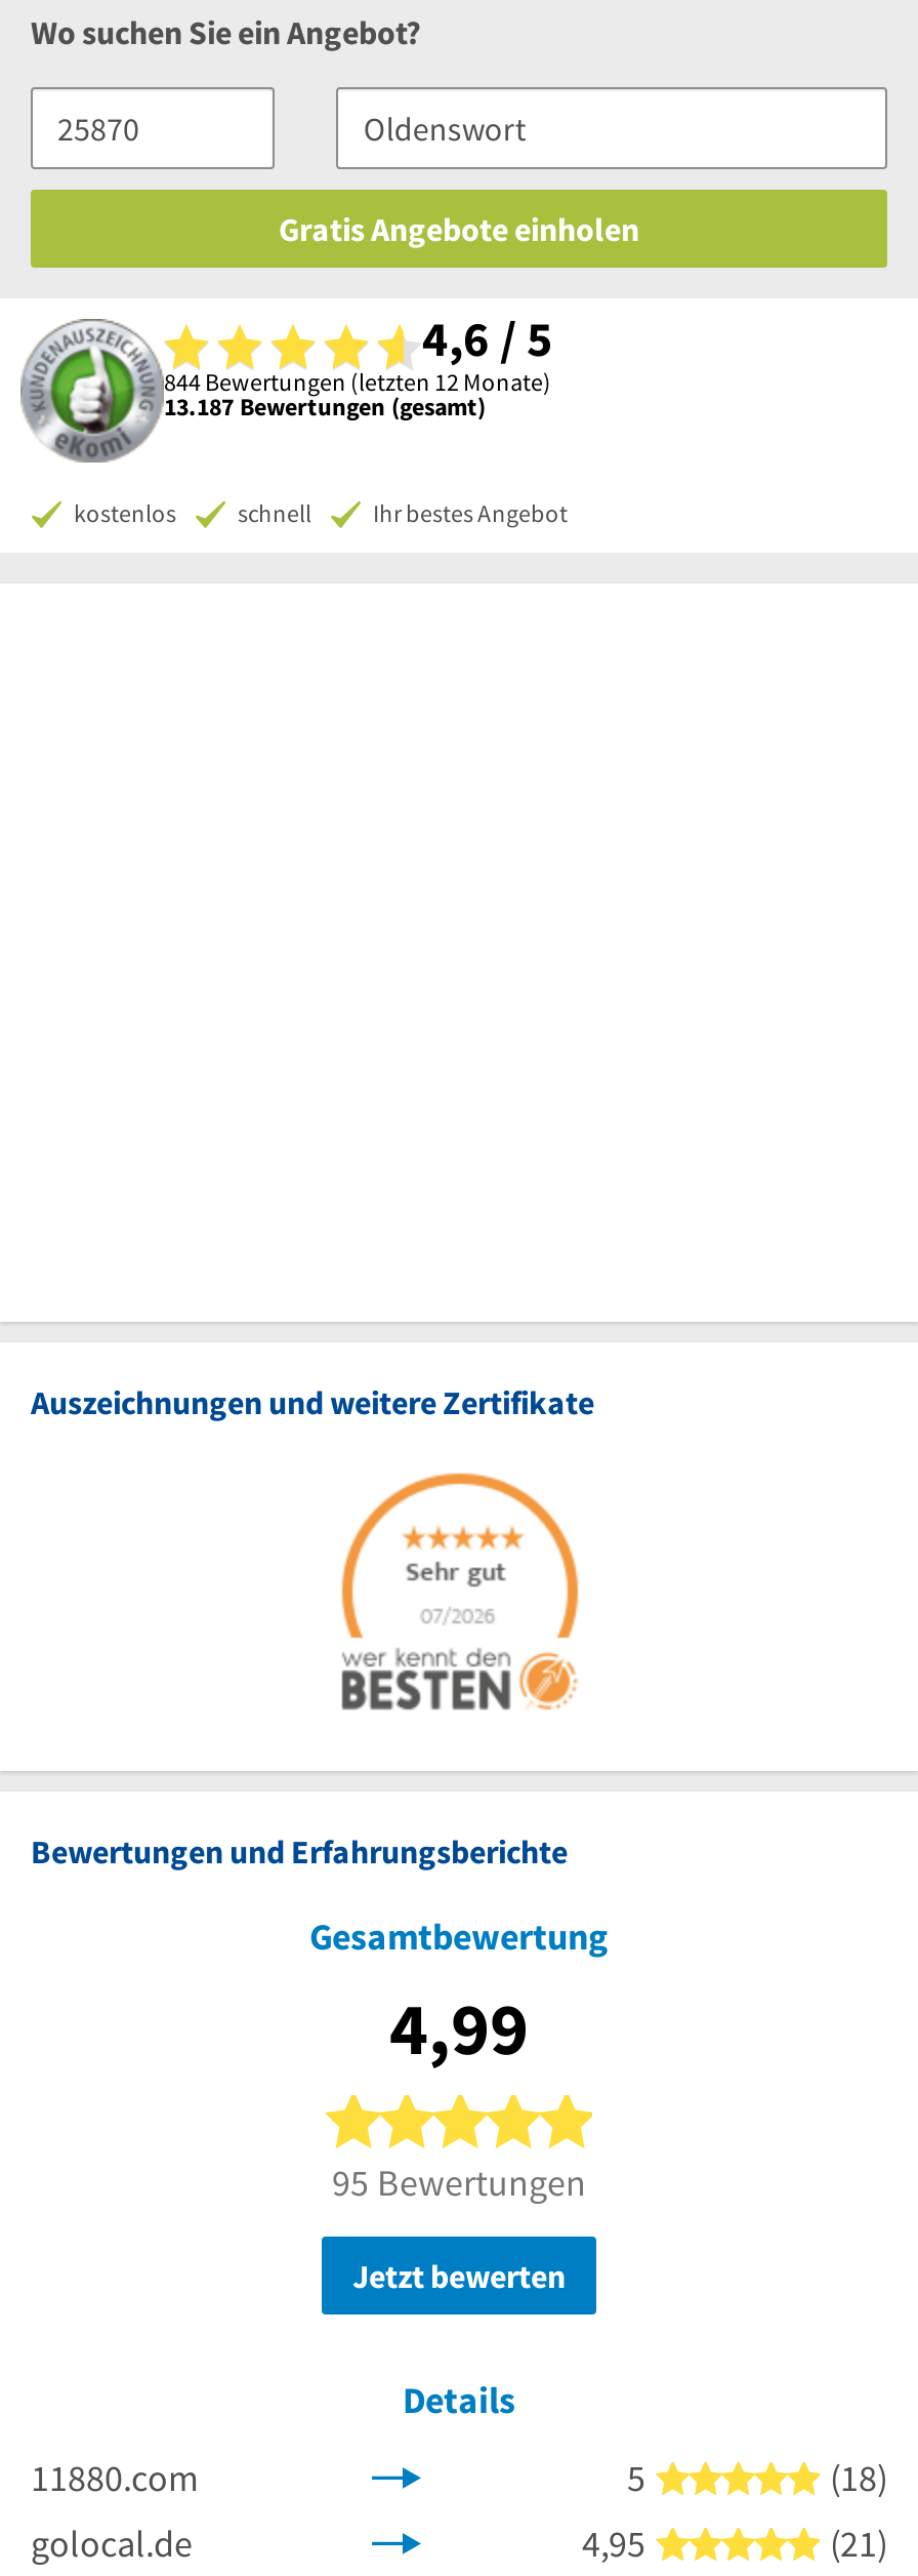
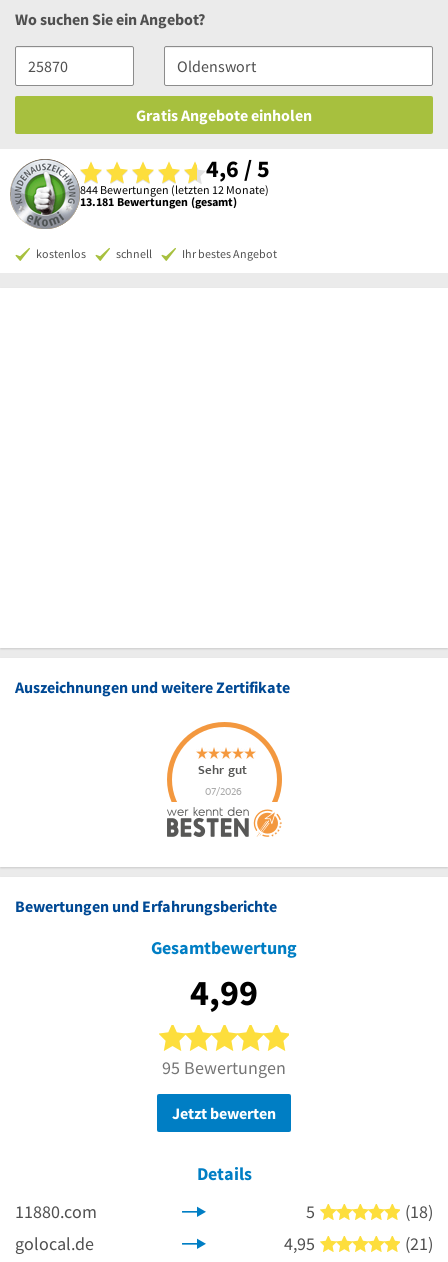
[164,391,486,421] 13.187 Bewertungen (gesamt) -> [80,194,237,209] 13.181 Bewertungen (gesamt)

